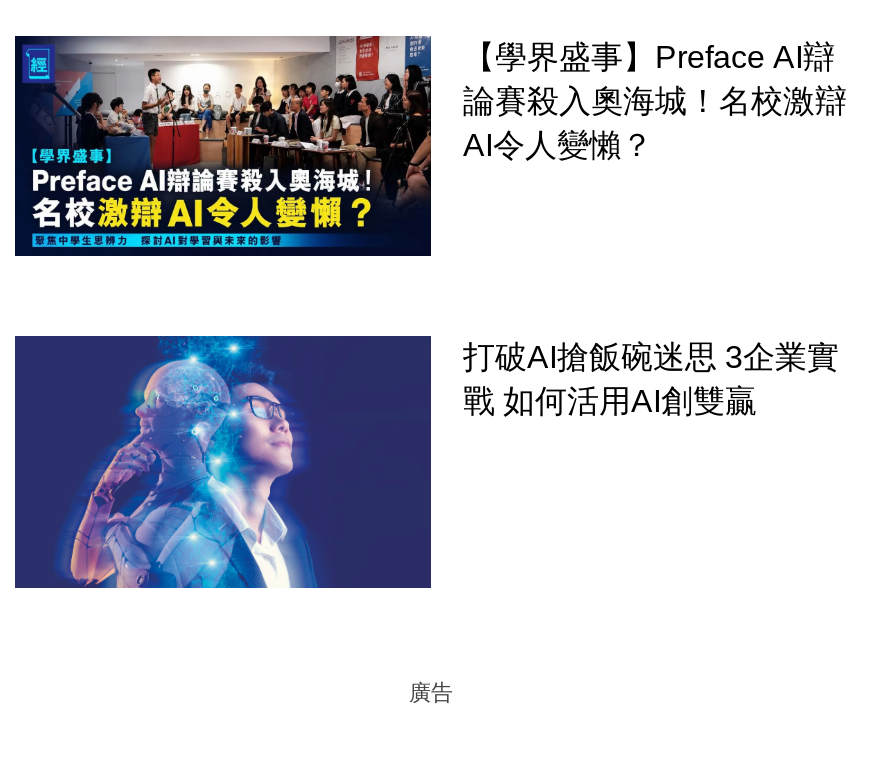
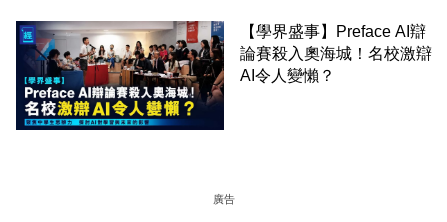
[13,334,839,590] [image] | 打破AI搶飯碗迷思 3企業實 | 戰 如何活用AI創雙贏 -> none

